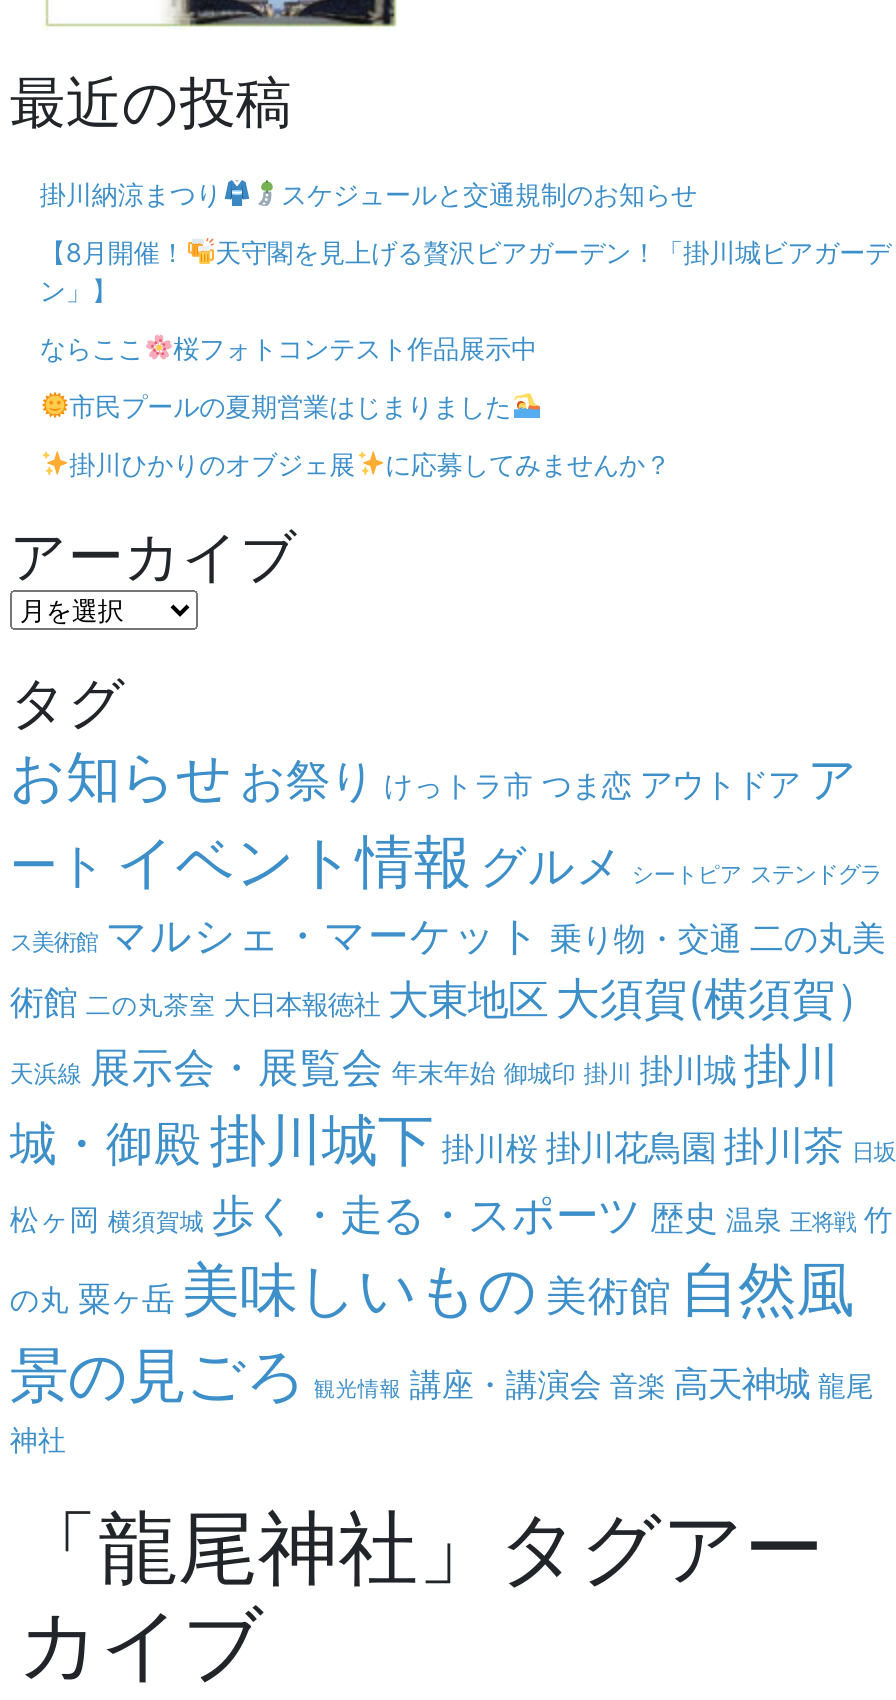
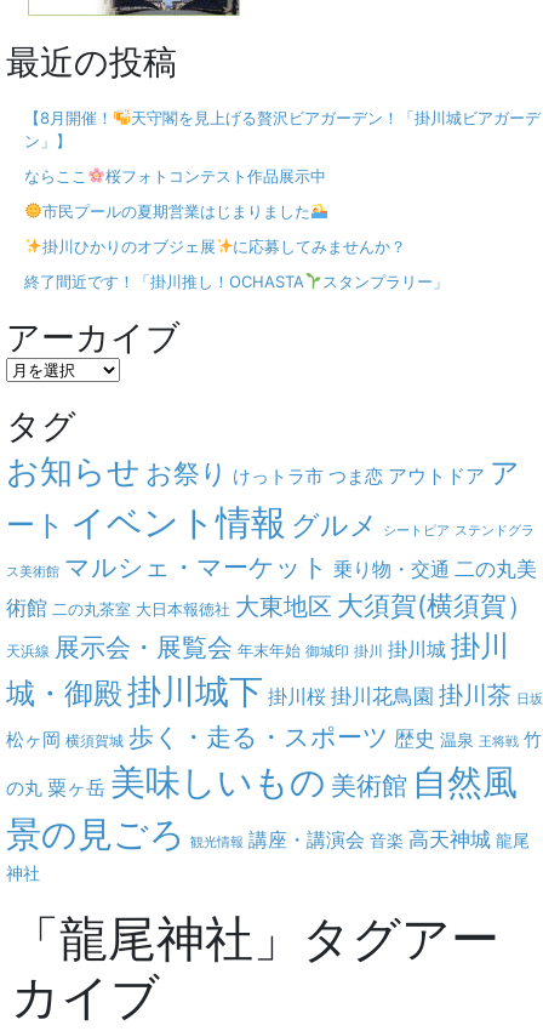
[40,178,697,210] 掛川納涼まつり | スケジュールと交通規制のお知らせ -> none
moved [40,236,891,480] -> [24,108,540,256]: 【8月開催！ | 天守閣を見上げる贅沢ビアガーデン！「掛川城ビアガーデ | ン」】 | 桜フォトコンテスト作品展示中 | 市民プールの夏期営業はじまりました | 掛川ひかりのオブジェ展 | に応募してみませんか？
none -> [24,272,448,291] 終了間近です！「掛川推し！OCHASTA | スタンプラリー」

